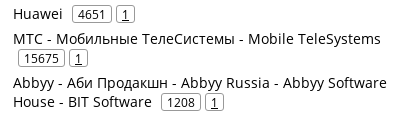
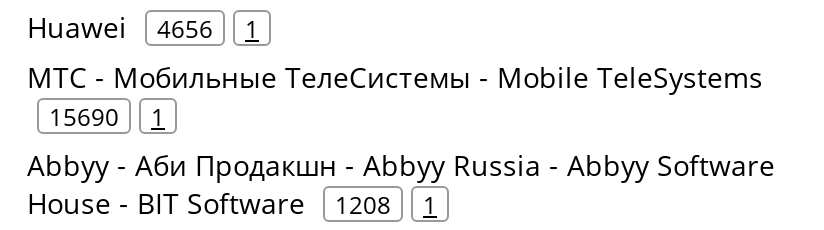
[13,4,129,23] Huawei 4651 1 -> [27,7,259,45] Huawei 4656 1
[24,50,82,66] 15675 1 -> [49,99,165,131] 15690 1

